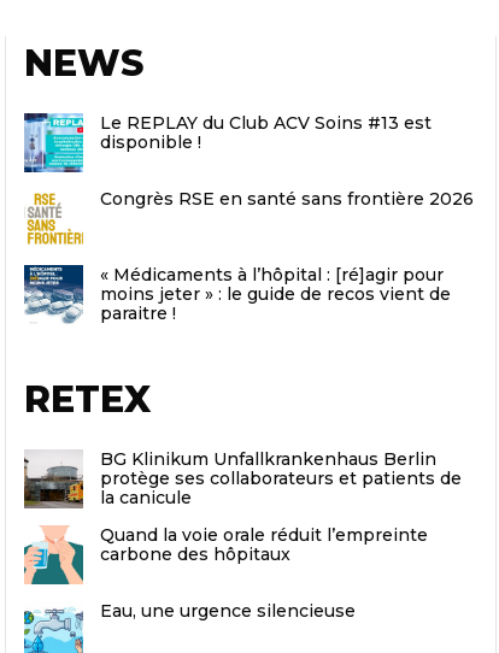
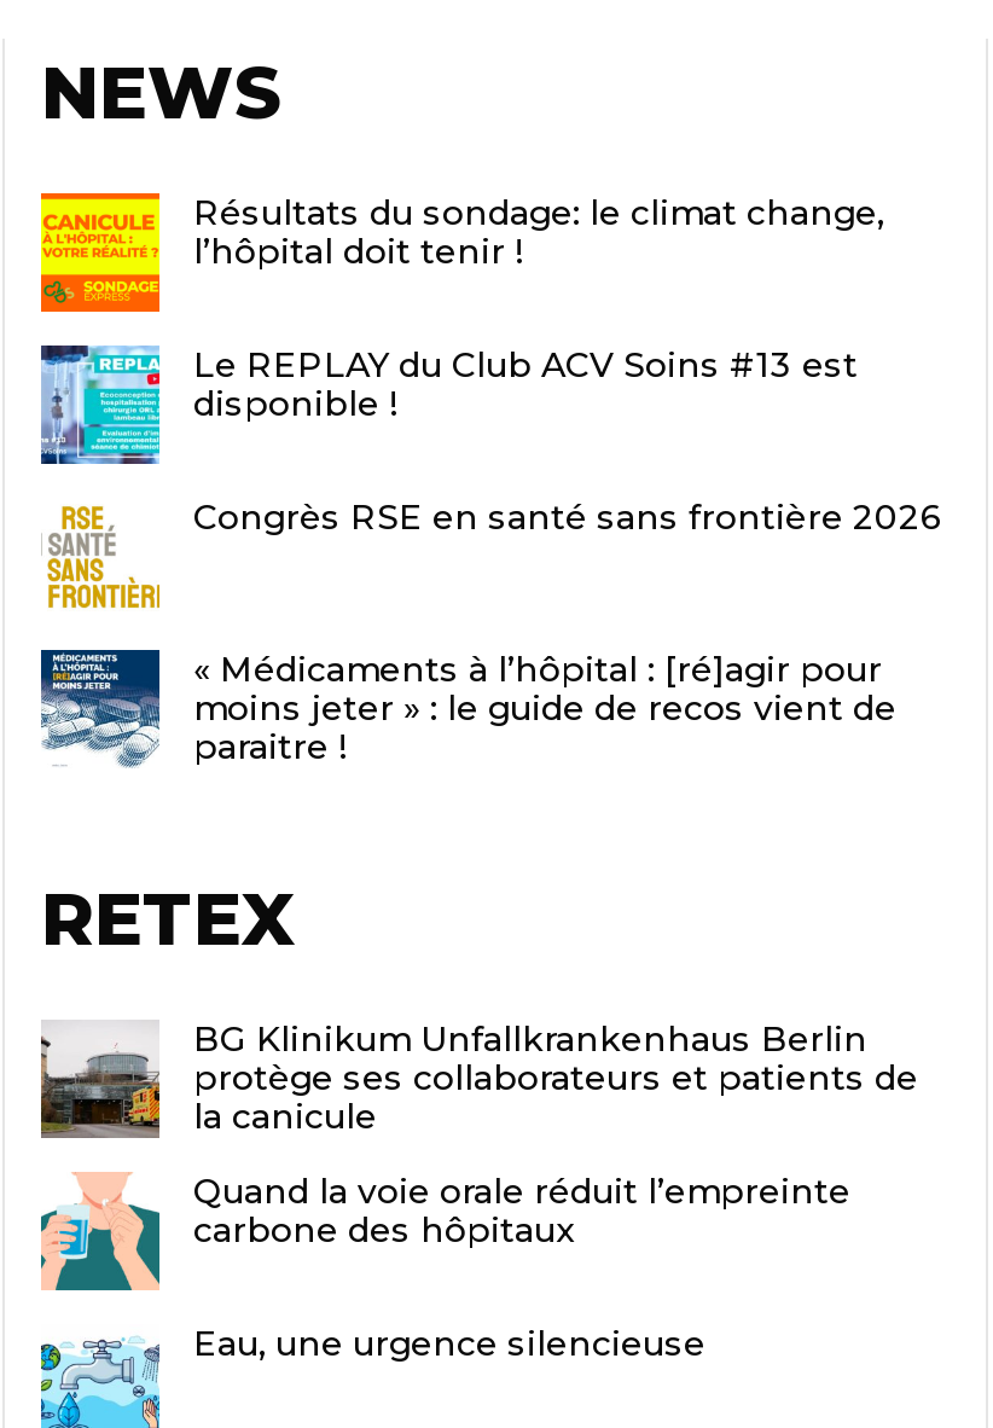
none -> [39,190,884,314] [image] | Résultats du sondage: le climat change, | l’hôpital doit tenir !

